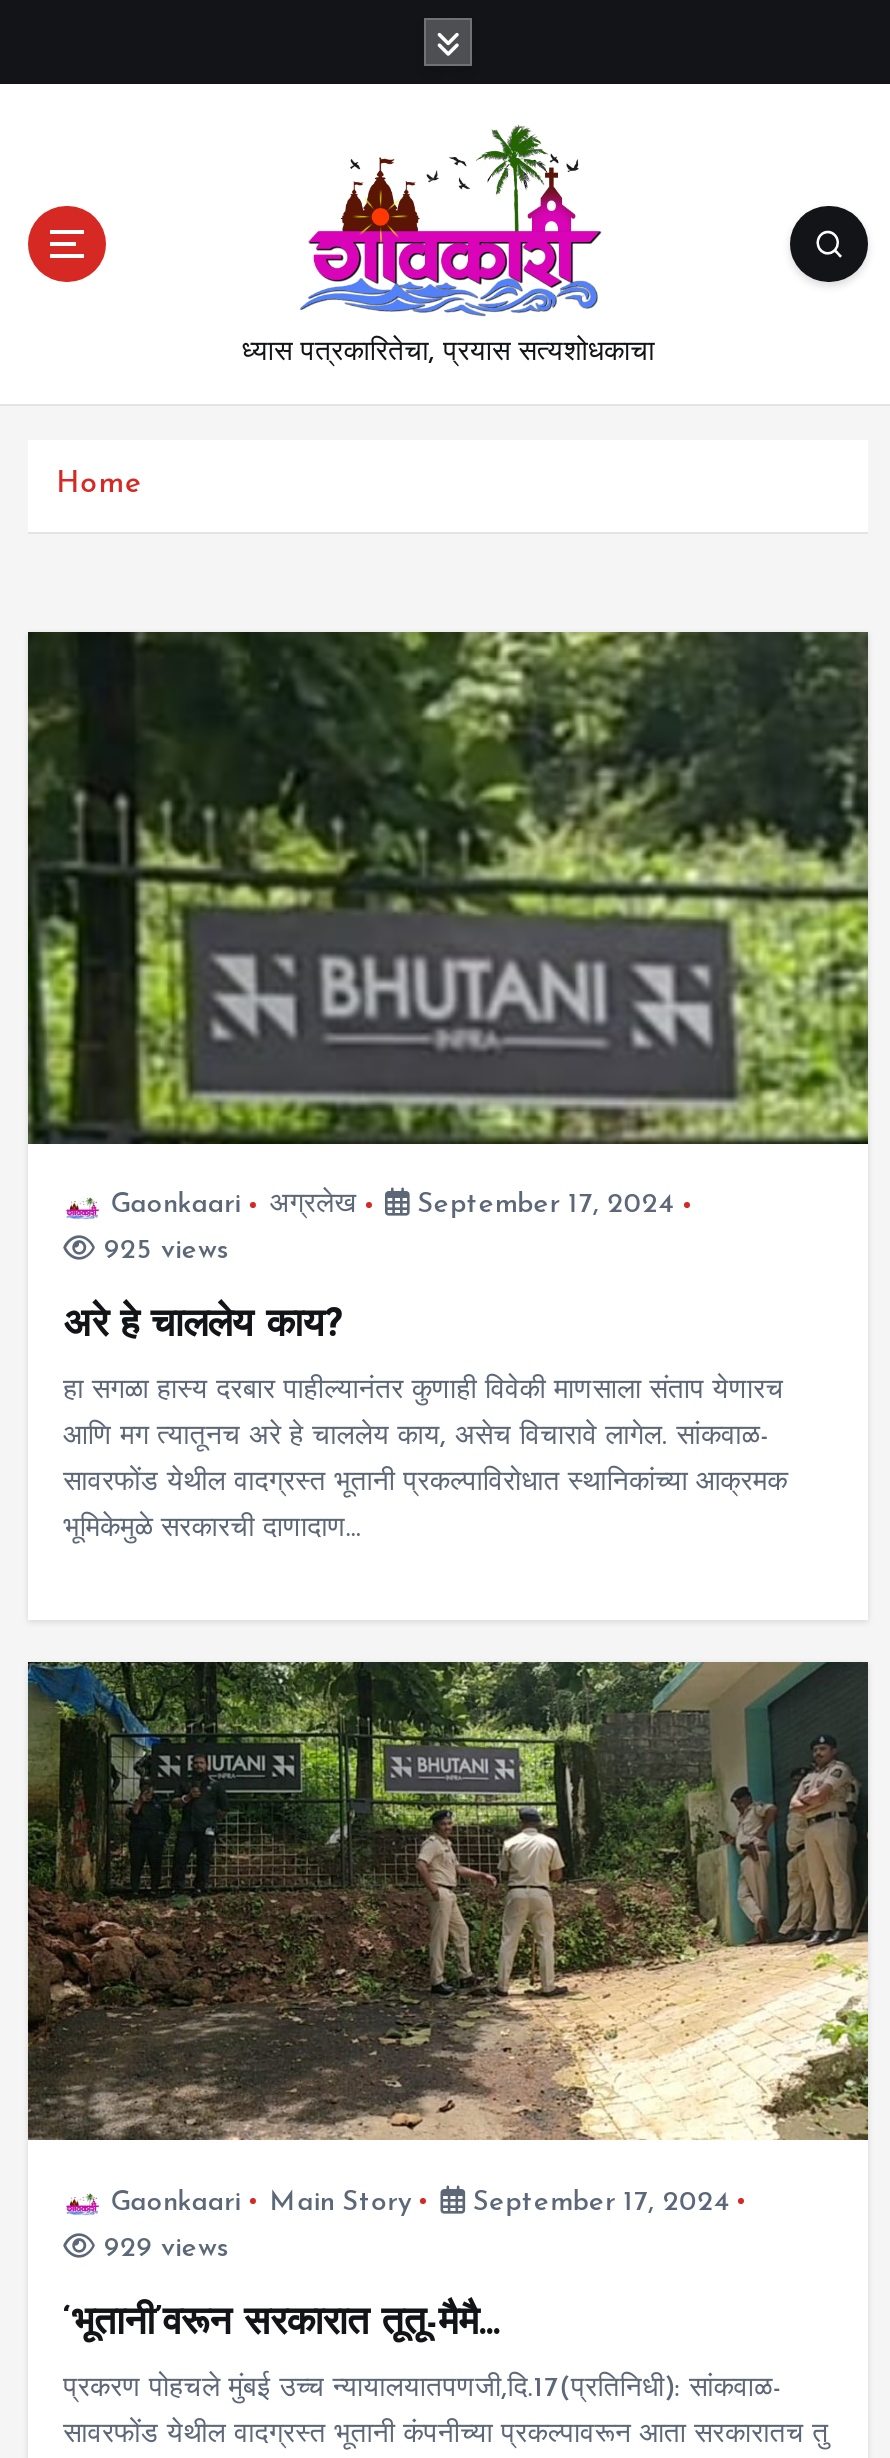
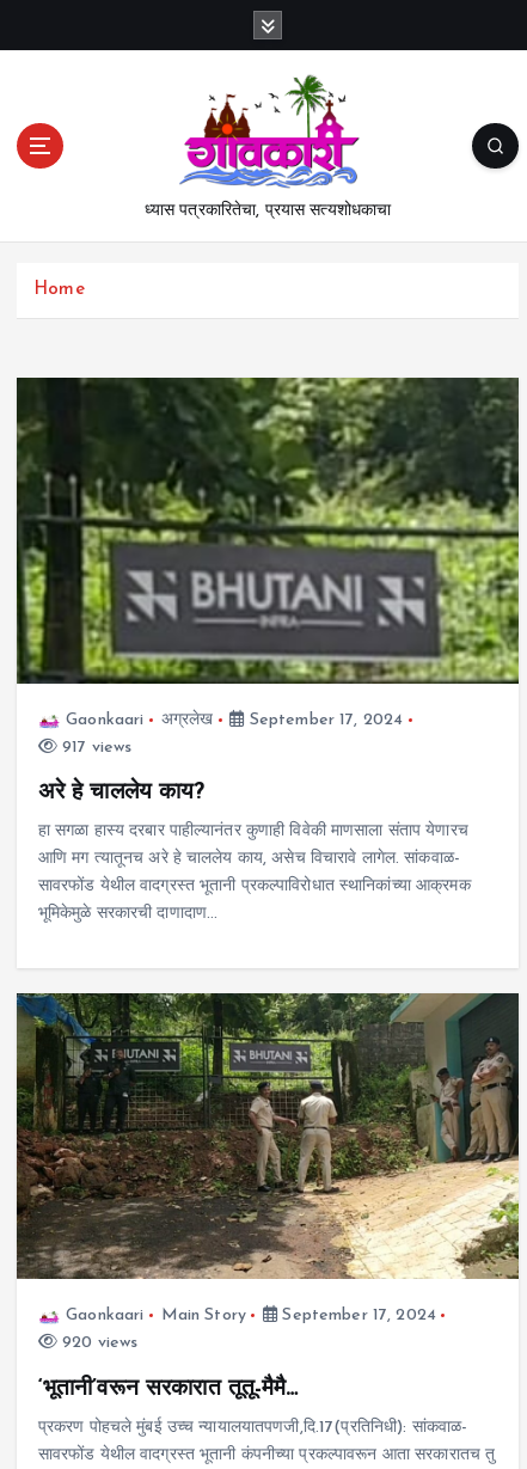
[96,1237,228,1267] 925 views -> [57,739,132,757] 917 views
[96,2233,228,2263] 929 views -> [57,1335,138,1352] 920 views

